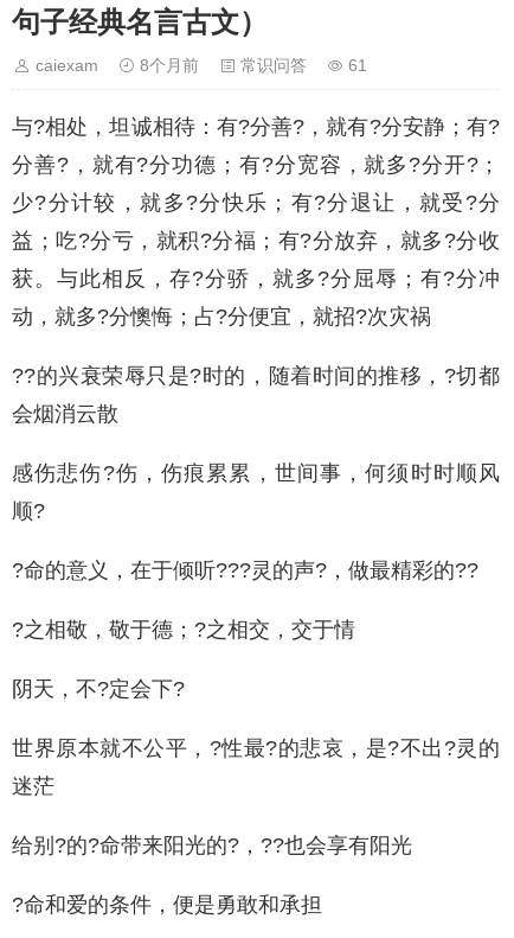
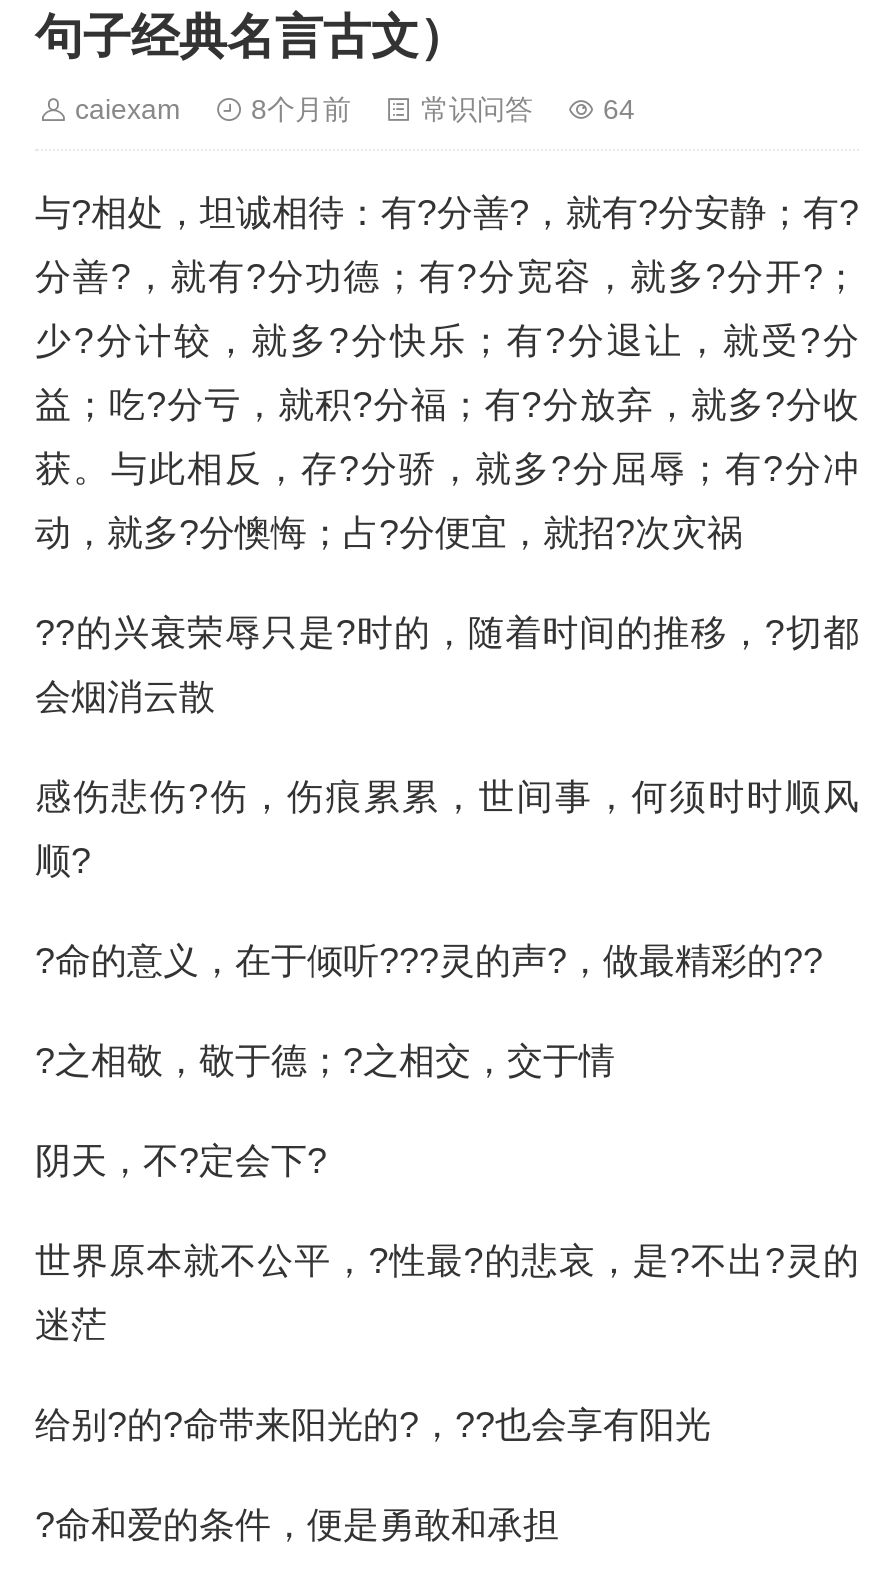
[348,56,367,75] 61 -> [603,93,635,125] 64

